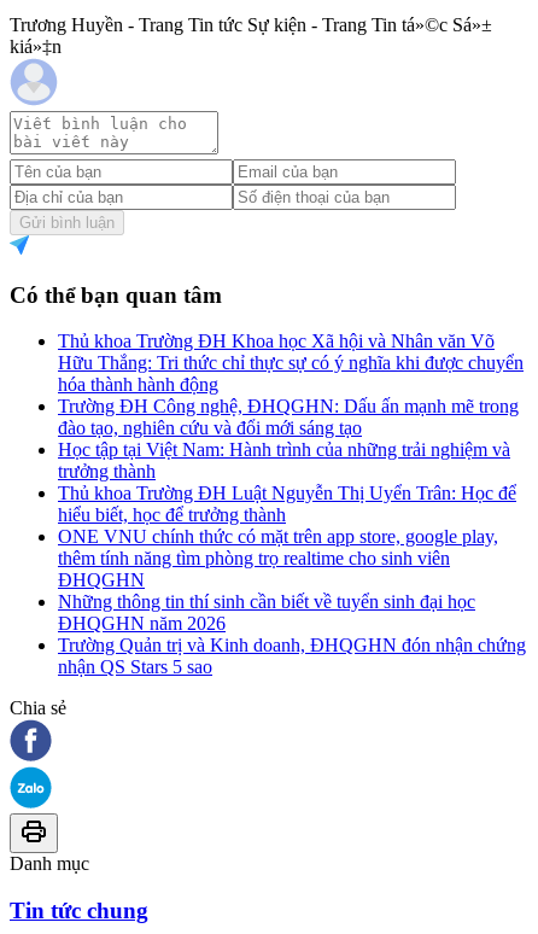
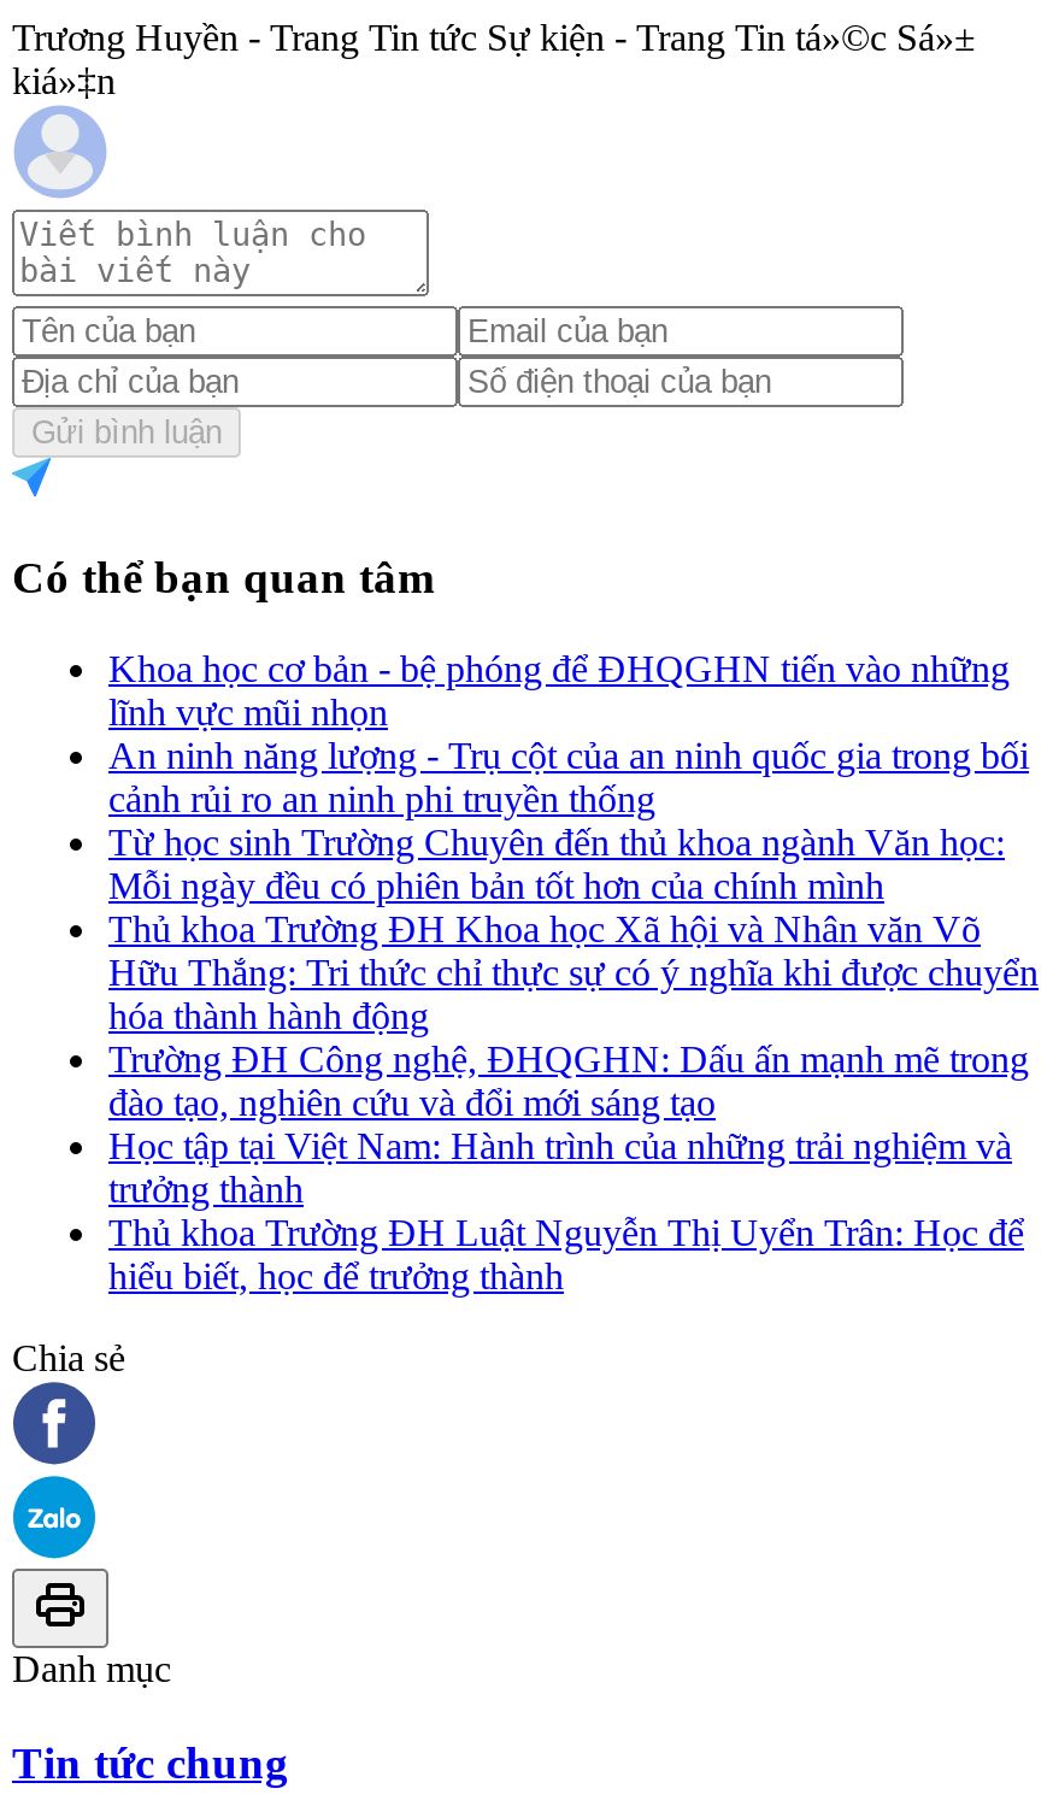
none -> [108,649,1029,906] Khoa học cơ bản - bệ phóng để ĐHQGHN tiến vào những | lĩnh vực mũi nhọn | An ninh năng lượng - Trụ cột của an ninh quốc gia trong bối | cảnh rủi ro an ninh phi truyền thống | Từ học sinh Trường Chuyên đến thủ khoa ngành Văn học: | Mỗi ngày đều có phiên bản tốt hơn của chính mình
moved [58,331,524,525] -> [108,909,1039,1297]: Thủ khoa Trường ĐH Khoa học Xã hội và Nhân văn Võ | Hữu Thắng: Tri thức chỉ thực sự có ý nghĩa khi được chuyển | hóa thành hành động | ... | Thủ khoa Trường ĐH Luật Nguyễn Thị Uyển Trân: Học để | hiểu biết, học để trưởng thành
[58,526,526,677] ONE VNU chính thức có mặt trên app store, google play, | thêm tính năng tìm phòng trọ realtime cho sinh viên | ĐHQGHN | Những thông tin thí sinh cần biết về tuyển sinh đại học | ĐHQGHN năm 2026 | Trường Quản trị và Kinh doanh, ĐHQGHN đón nhận chứng | nhận QS Stars 5 sao -> none

